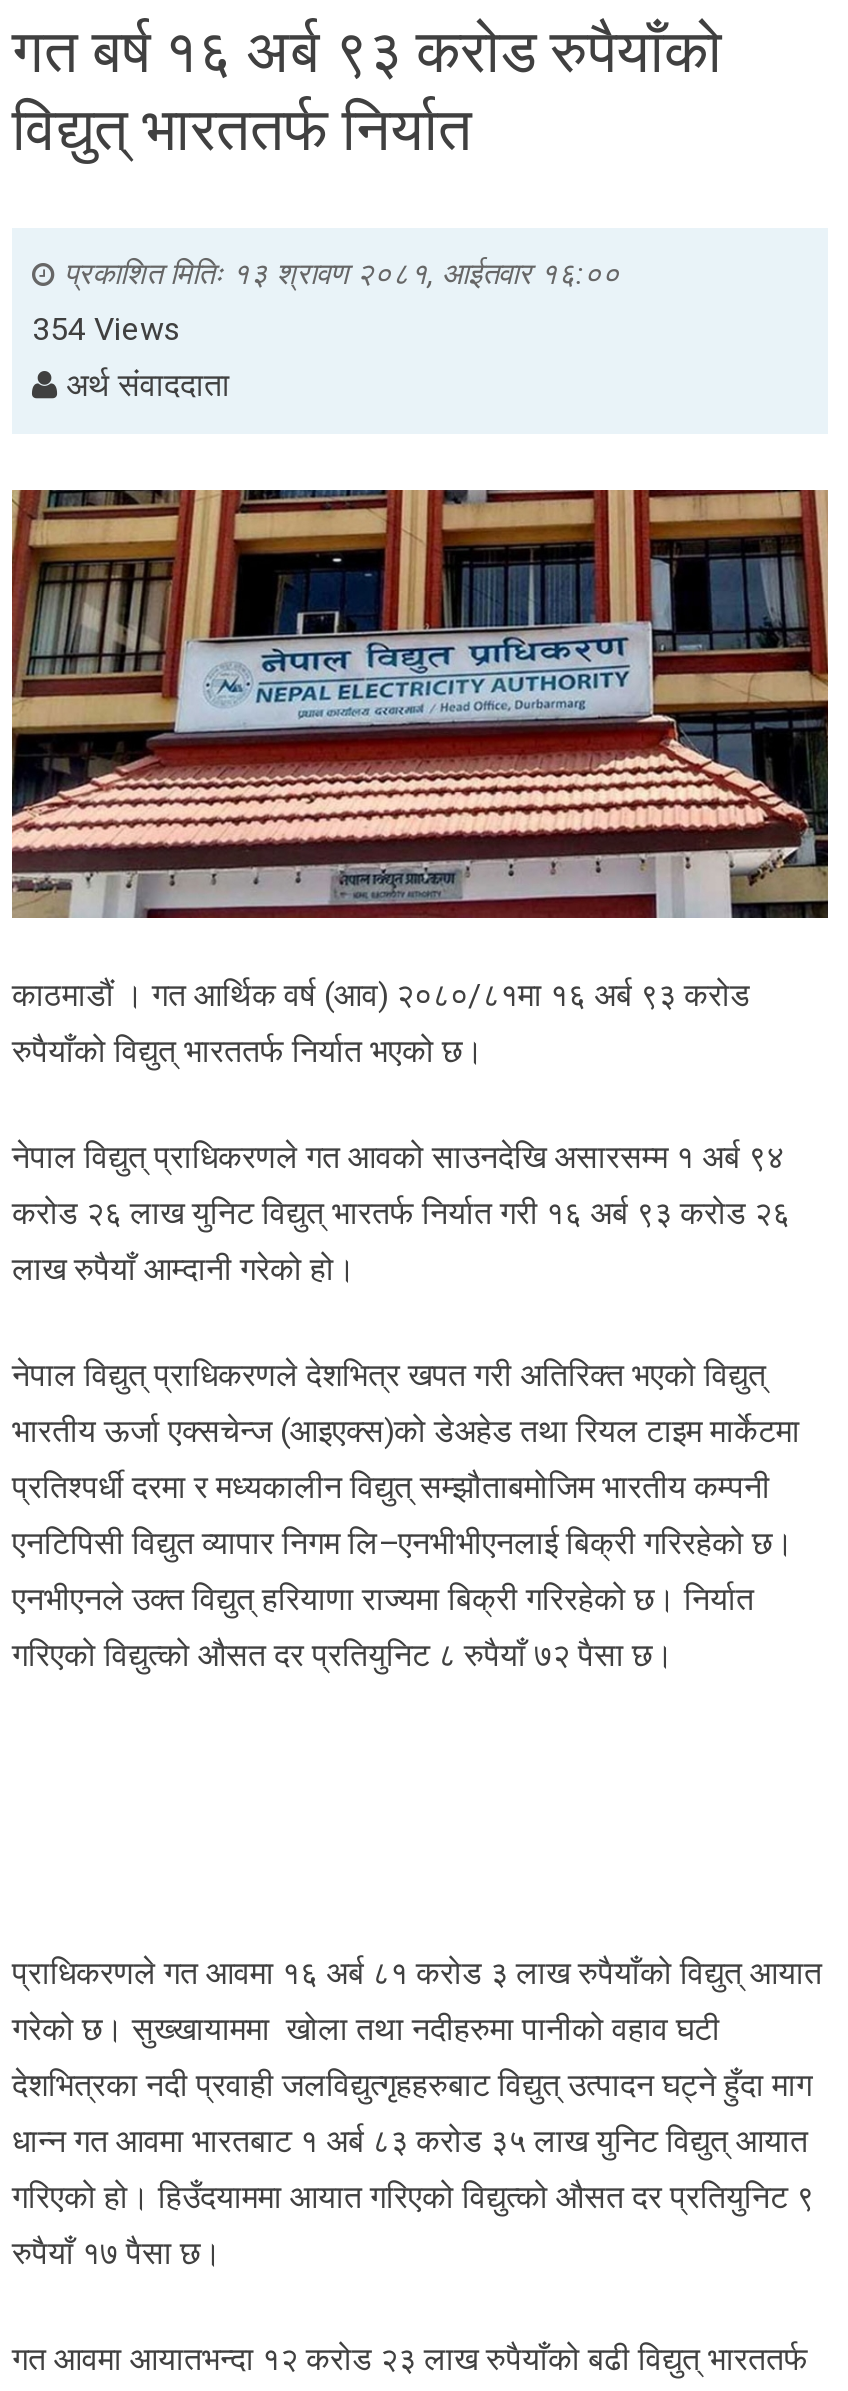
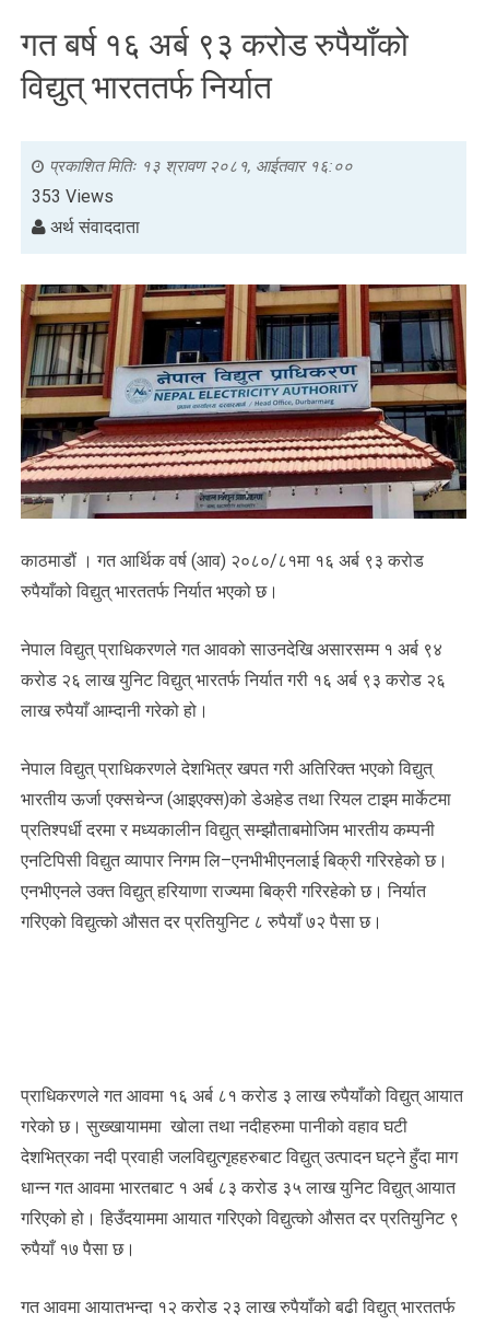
[32,310,182,348] 354 Views -> [32,186,114,207] 353 Views

